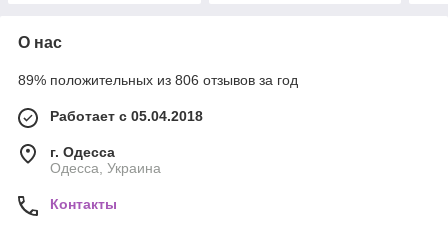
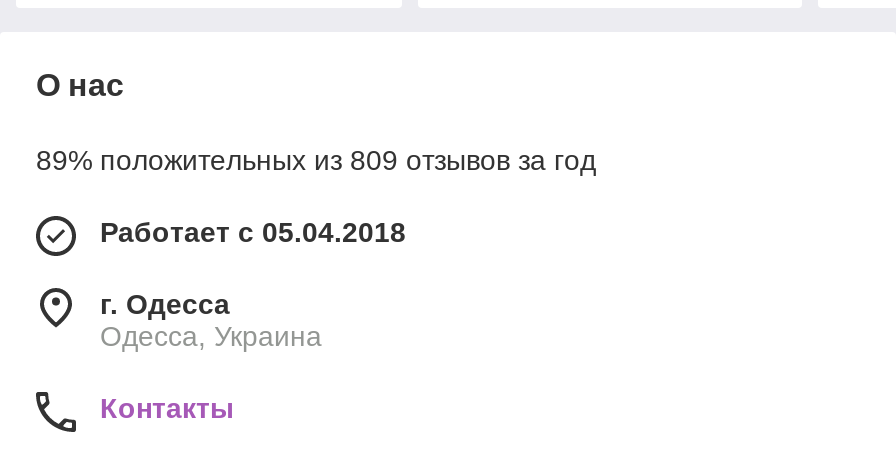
[18,72,298,88] 89% положительных из 806 отзывов за год -> [36,144,596,176] 89% положительных из 809 отзывов за год

